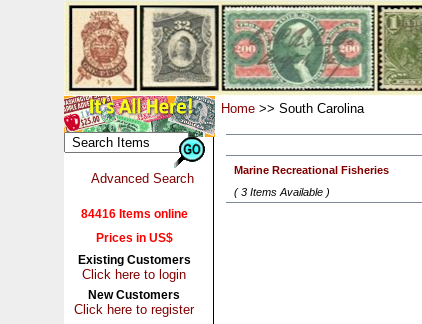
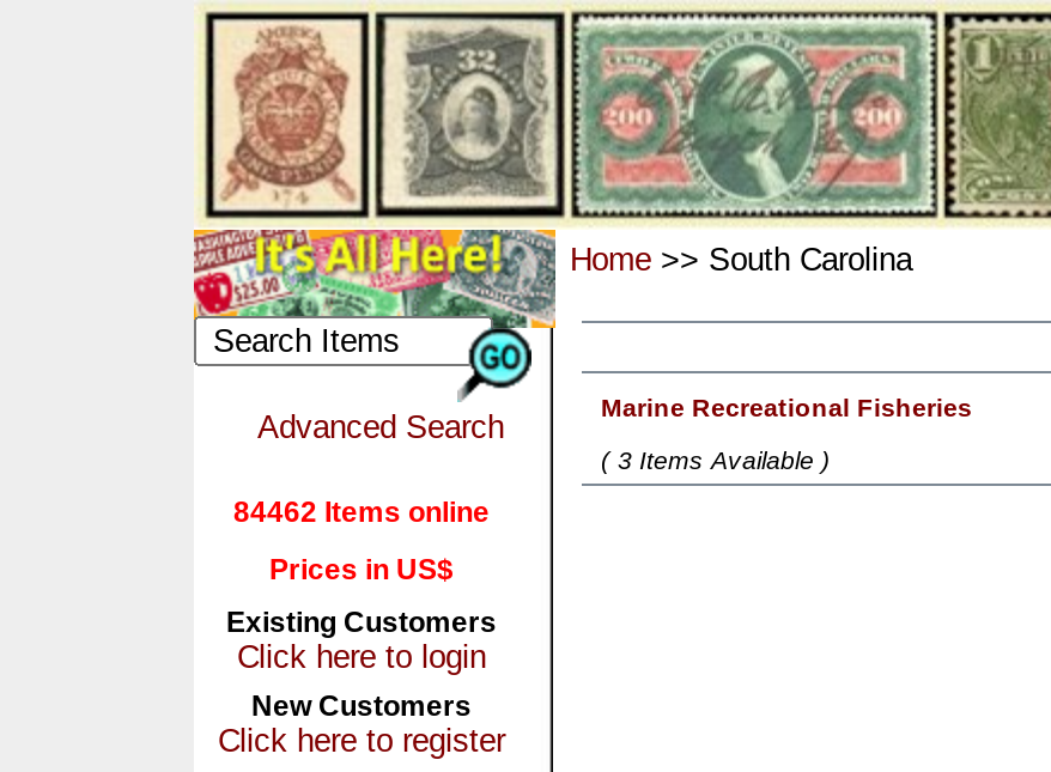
[80,207,187,221] 84416 Items online -> [233,496,490,529] 84462 Items online

